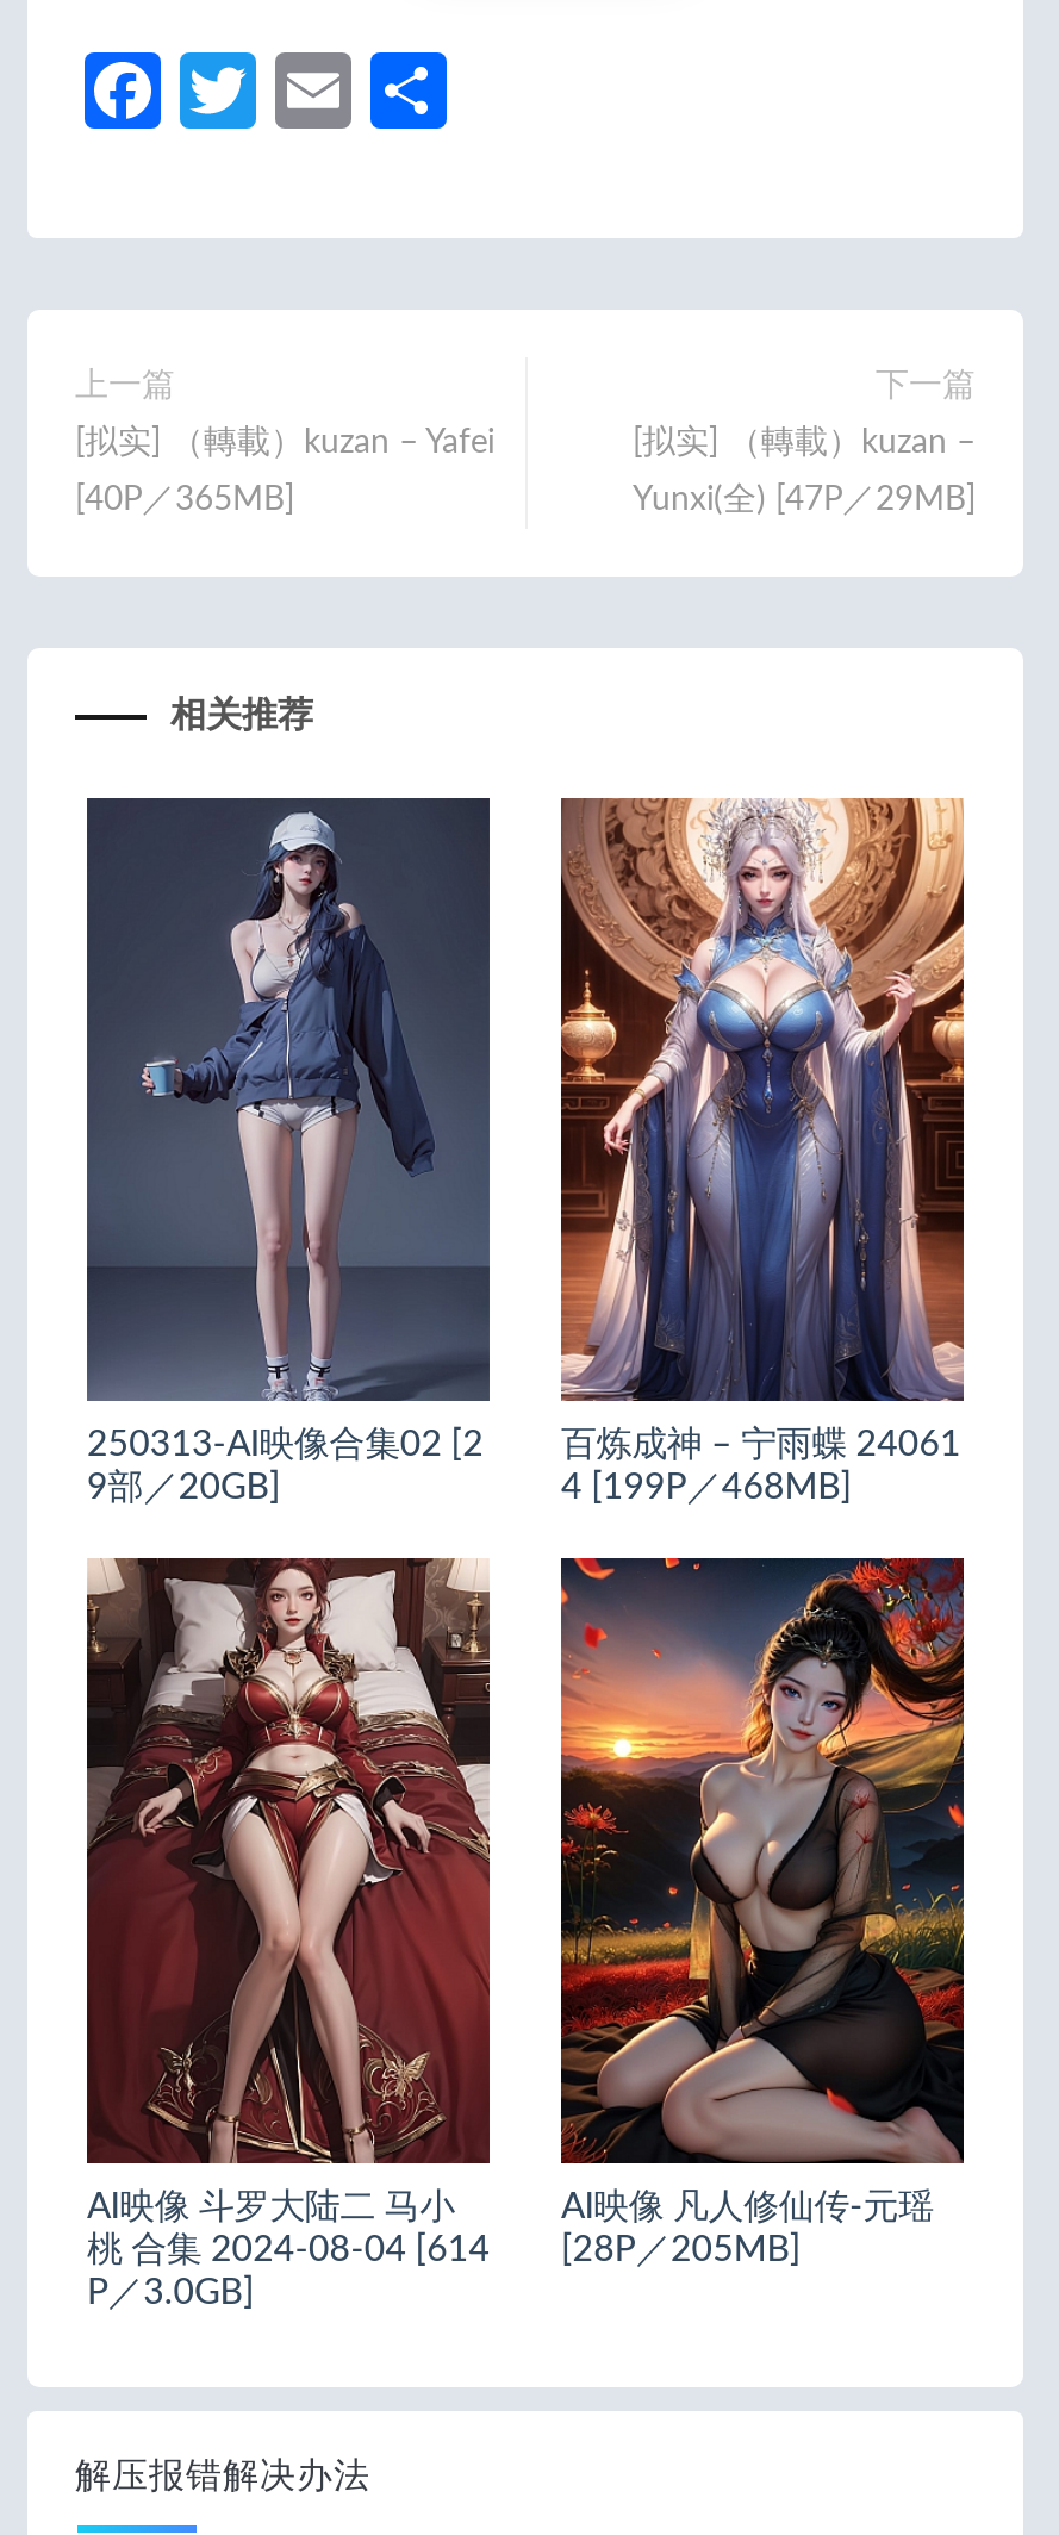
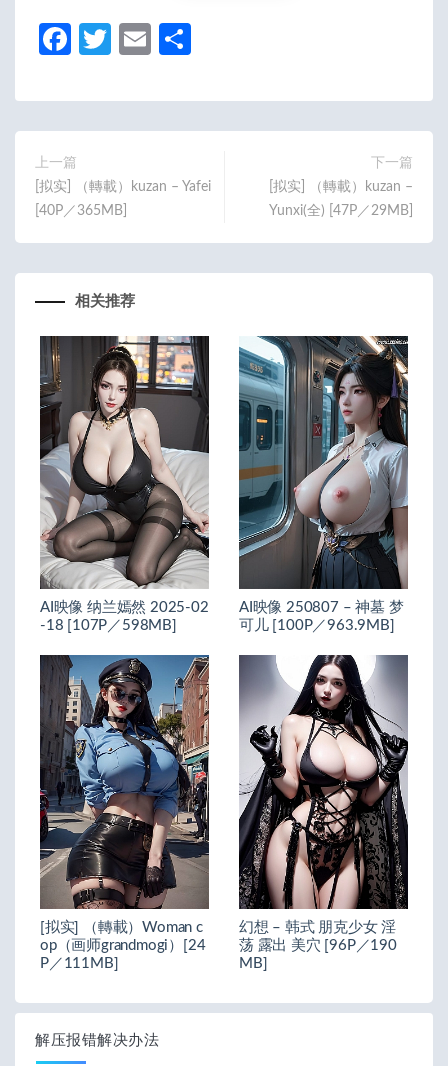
[85,796,490,1507] [image] | 250313-AI映像合集02 [2 | 9部／20GB] -> [40,336,209,633] [image] | AI映像 纳兰嫣然 2025-02 | -18 [107P／598MB]
[559,796,966,1507] [image] | 百炼成神 – 宁雨蝶 24061 | 4 [199P／468MB] -> [238,335,409,633] [image] | AI映像 250807 – 神墓 梦 | 可儿 [100P／963.9MB]
[87,1556,492,2311] [image] | AI映像 斗罗大陆二 马小 | 桃 合集 2024-08-04 [614 | P／3.0GB] -> [39,654,210,971] [image] | [拟实] （轉載）Woman c | op（画师grandmogi）[24 | P／111MB]
[559,1556,966,2268] [image] | AI映像 凡人修仙传-元瑶 | [28P／205MB] -> [238,654,408,971] [image] | 幻想 – 韩式 朋克少女 淫 | 荡 露出 美穴 [96P／190 | MB]

